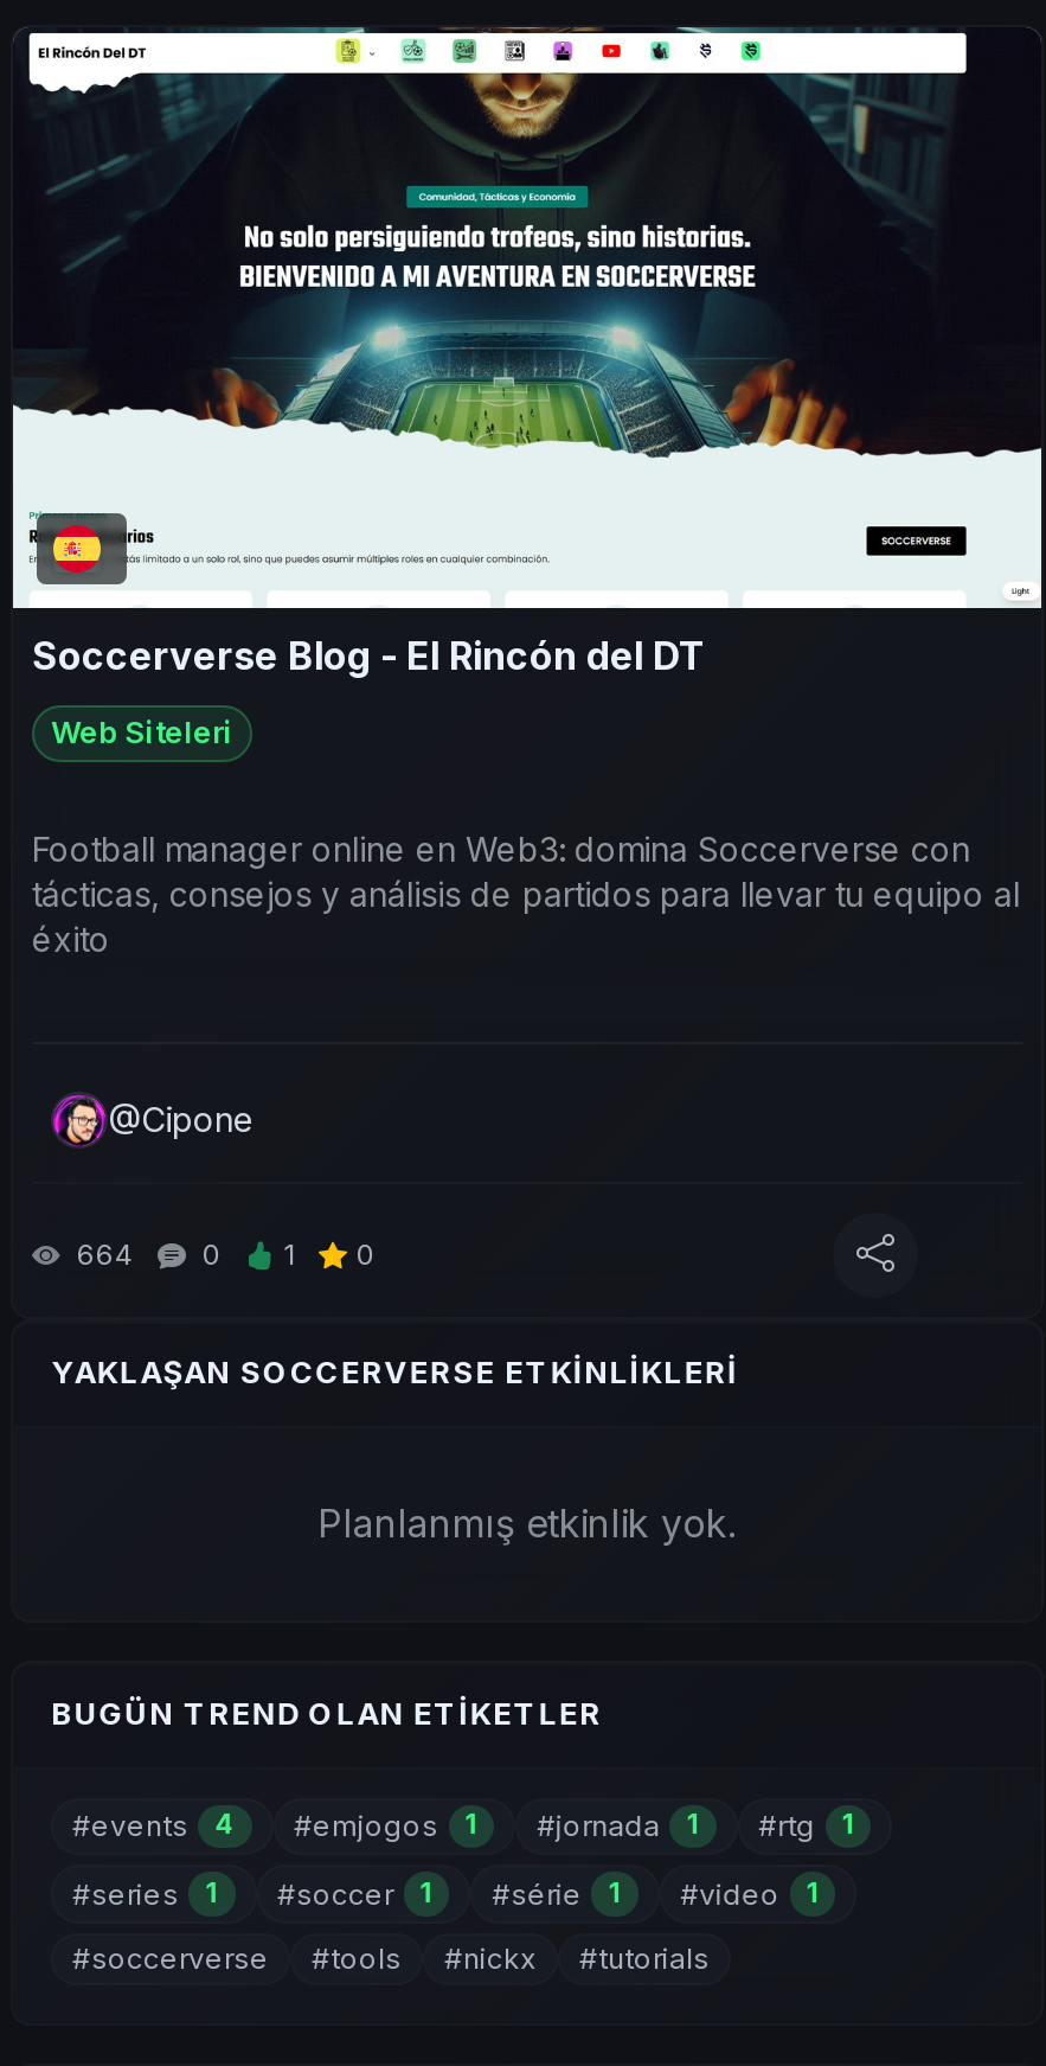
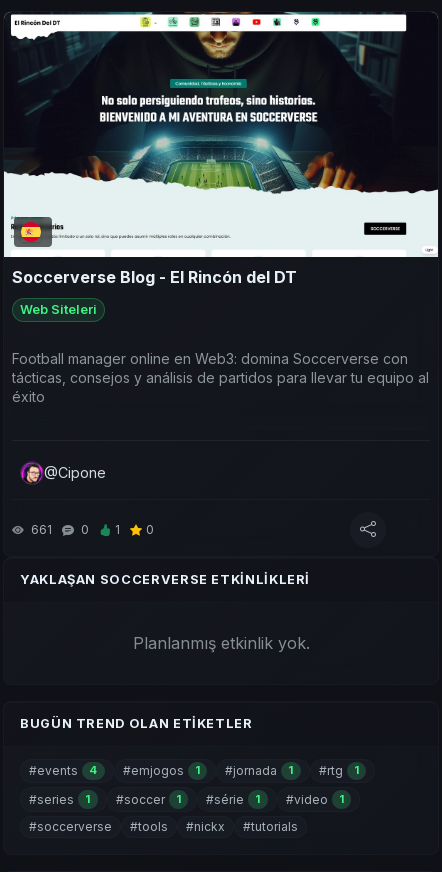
[70,1236,376,1272] 664 0 1 0 -> [28,522,154,537] 661 0 1 0

